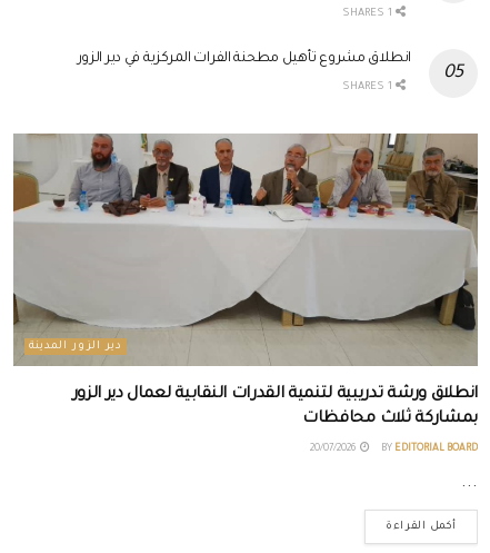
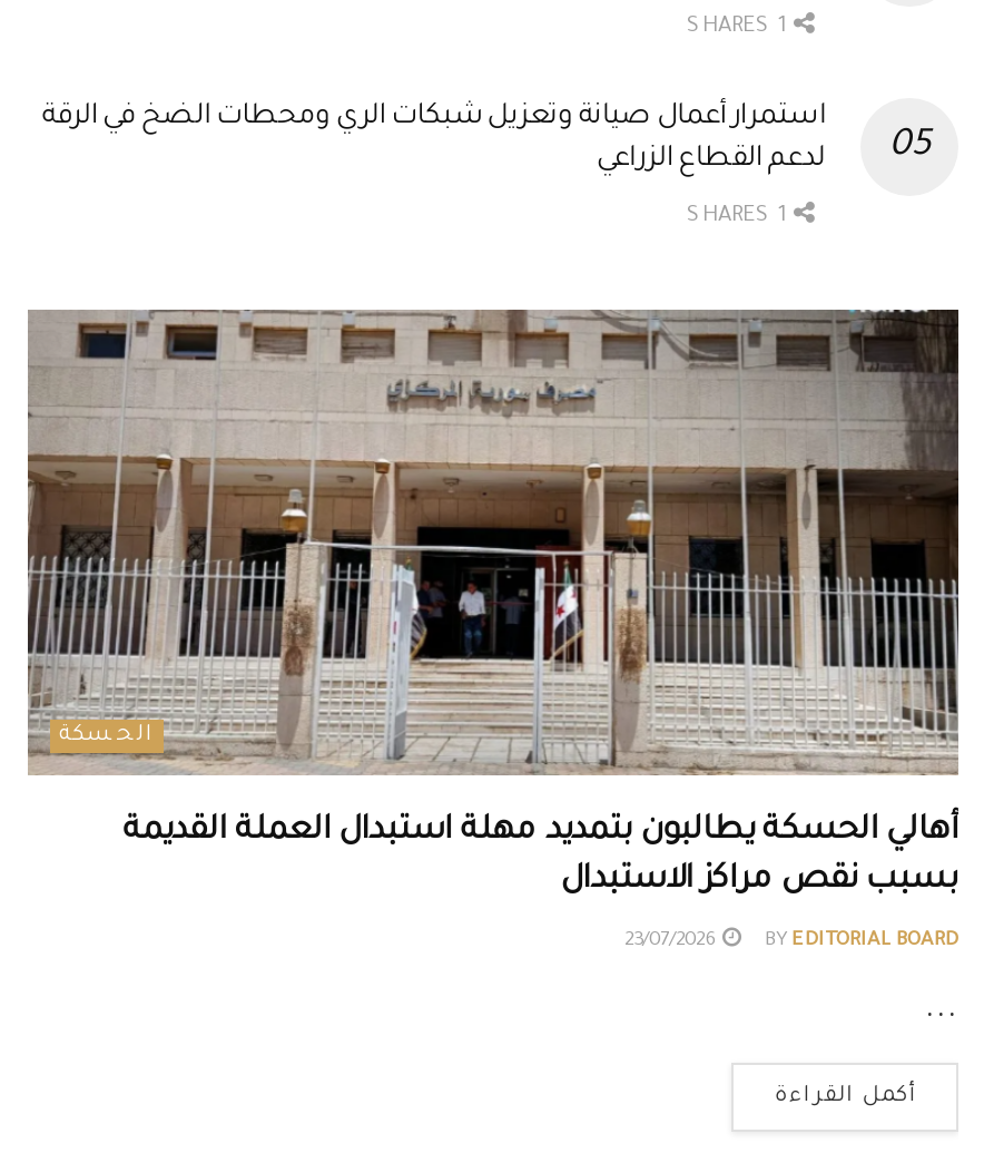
[77,52,411,67] انطلاق مشروع تأهيل مطحنة الفرات المركزية في دير الزور -> [42,103,825,177] استمرار أعمال صيانة وتعزيل شبكات الري ومحطات الضخ في الرقة | لدعم القطاع الزراعي
[12,134,479,365] [image] | دير الزور المدينة -> [28,310,958,773] [image] | الحسكة
[72,387,478,429] انطلاق ورشة تدريبية لتنمية القدرات النقابية لعمال دير الزور | بمشاركة ثلاث محافظات -> [123,816,958,901] أهالي الحسكة يطالبون بتمديد مهلة استبدال العملة القديمة | بسبب نقص مراكز الاستبدال

